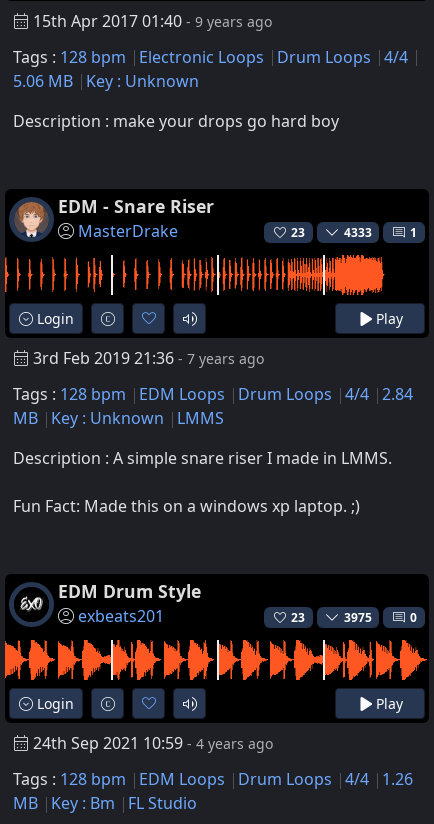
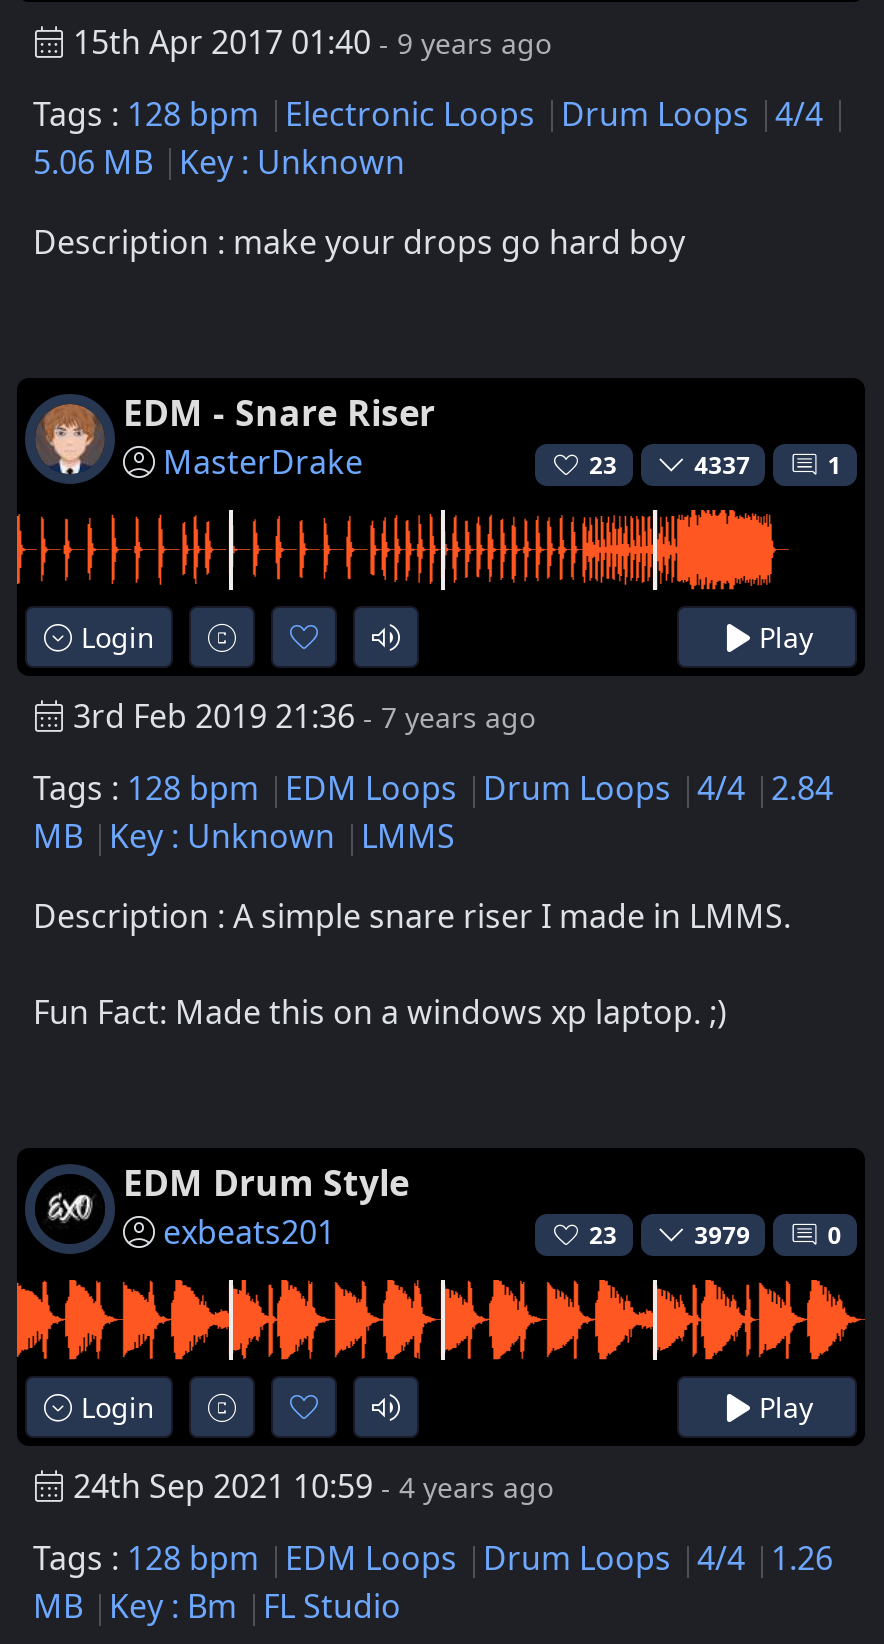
[344,224,372,241] 4333 -> [694,447,750,481] 4337
[344,609,372,626] 3975 -> [694,1218,750,1252] 3979

